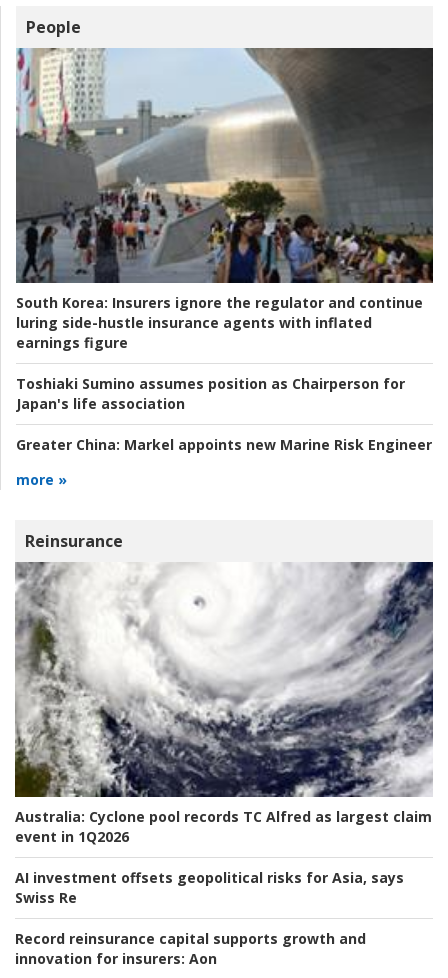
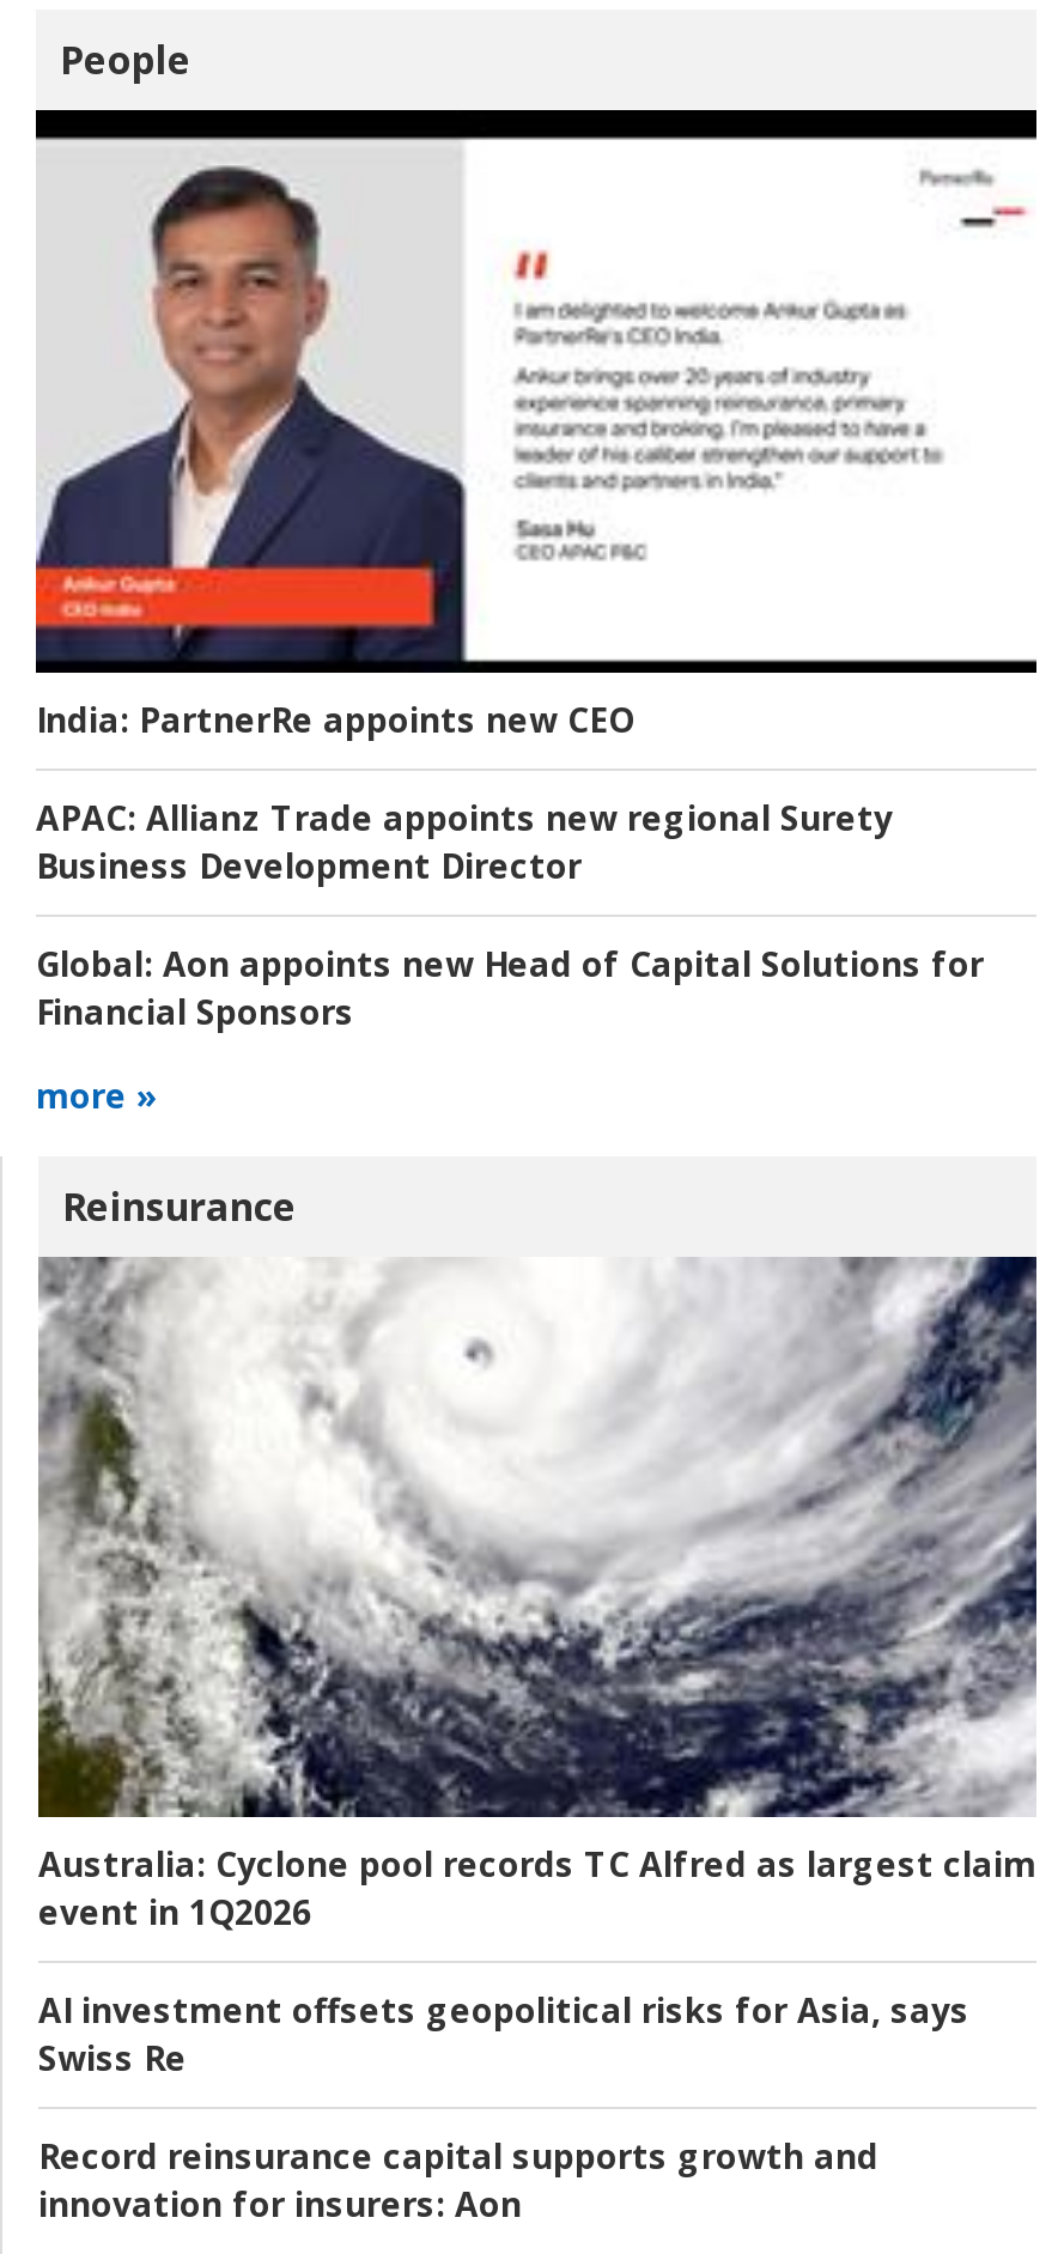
[15,48,434,351] [image] | South Korea: Insurers ignore the regulator and continue | luring side-hustle insurance agents with inflated | earnings figure -> [34,107,1036,741] [image] | India: PartnerRe appoints new CEO
[16,373,405,412] Toshiaki Sumino assumes position as Chairperson for | Japan's life association -> [36,794,893,887] APAC: Allianz Trade appoints new regional Surety | Business Development Director
[16,434,432,453] Greater China: Markel appoints new Marine Risk Engineer -> [36,940,984,1033] Global: Aon appoints new Head of Capital Solutions for | Financial Sponsors

